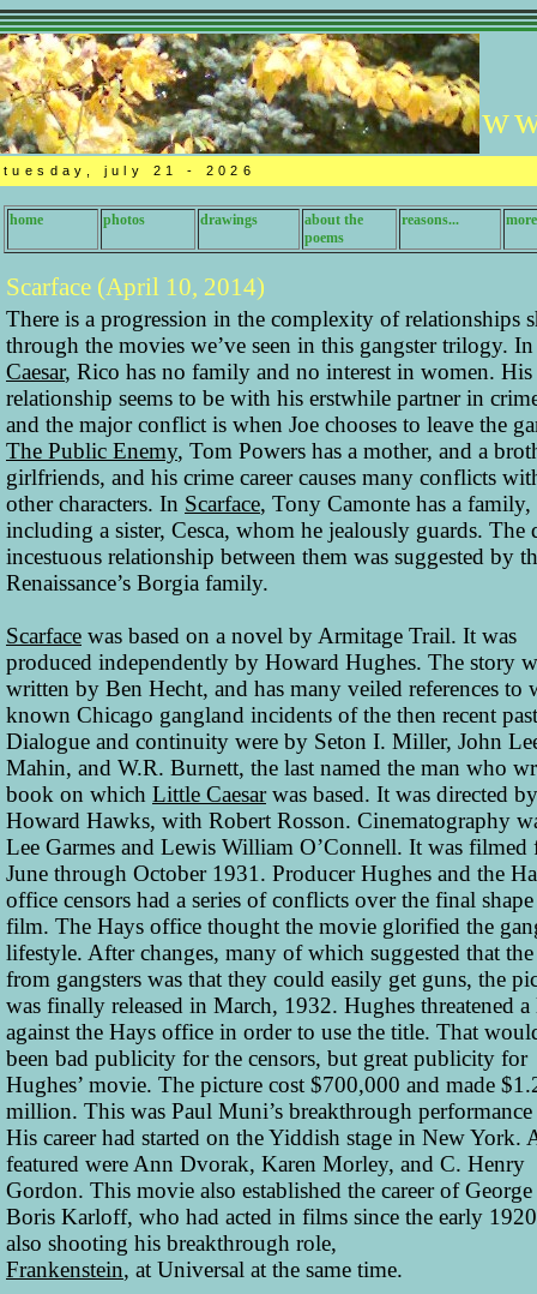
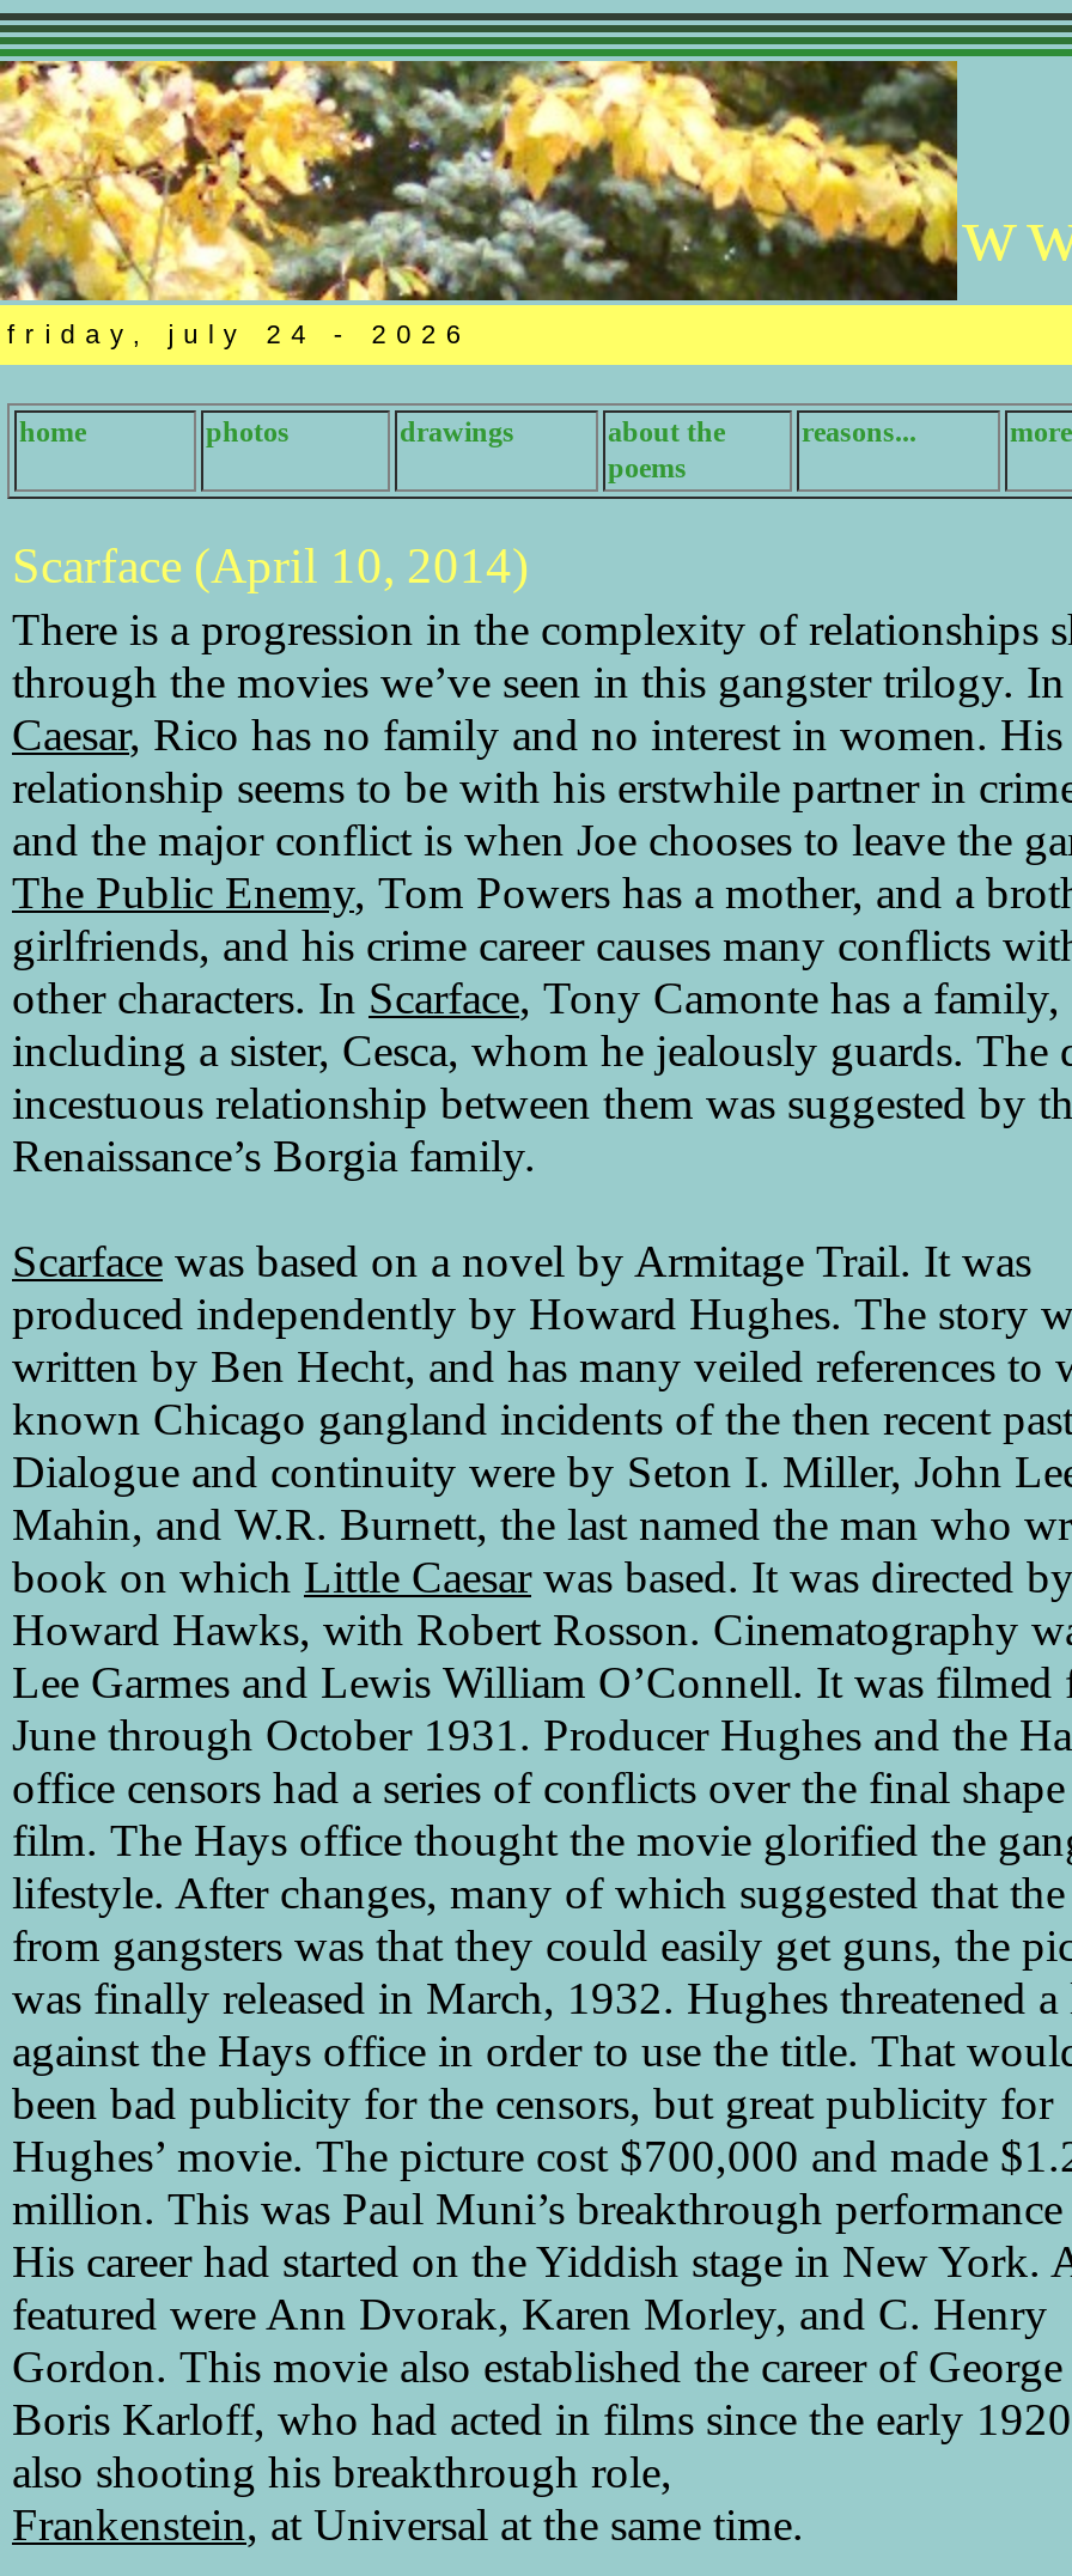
[4,163,256,178] tuesday, july 21 - 2026 -> [7,319,471,348] friday, july 24 - 2026

